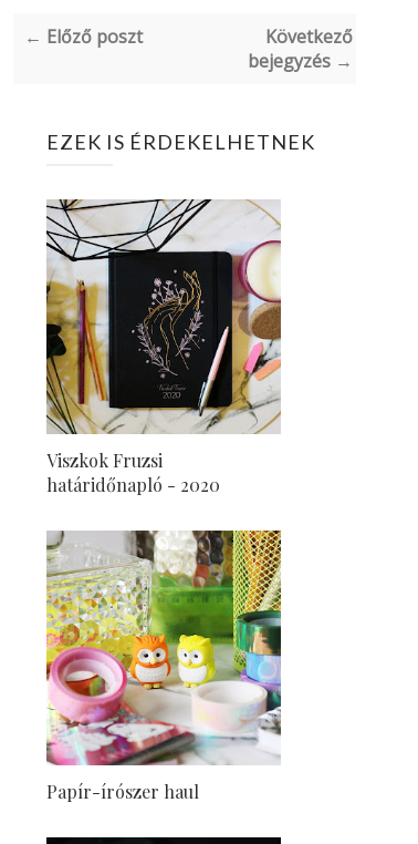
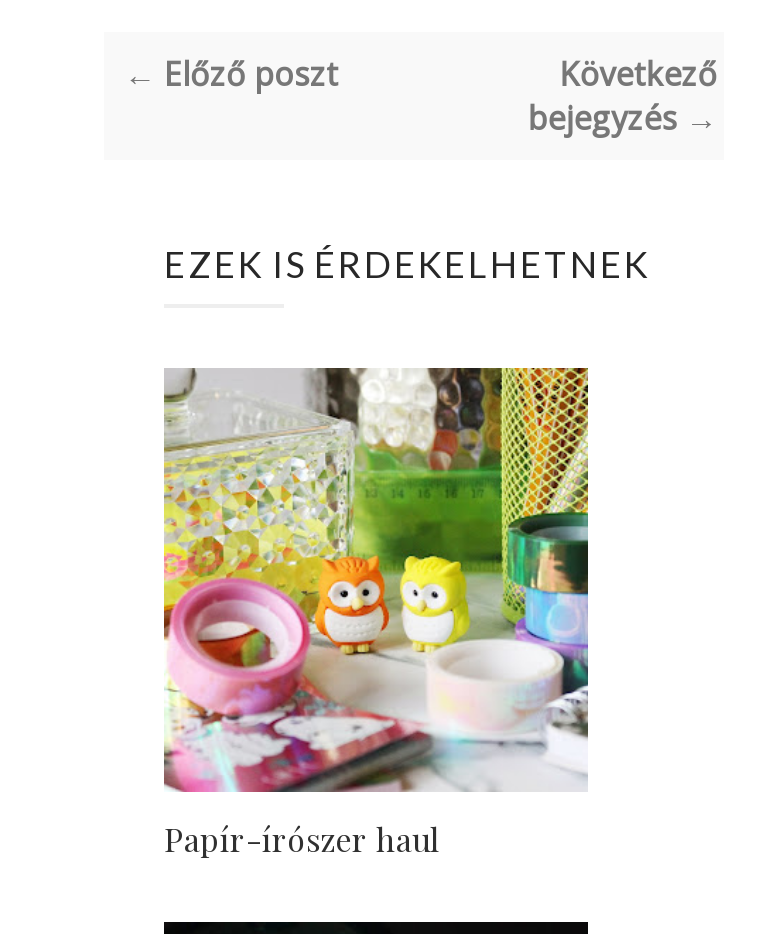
[45,198,282,496] [image] | Viszkok Fruzsi | határidőnapló - 2020 -> none

